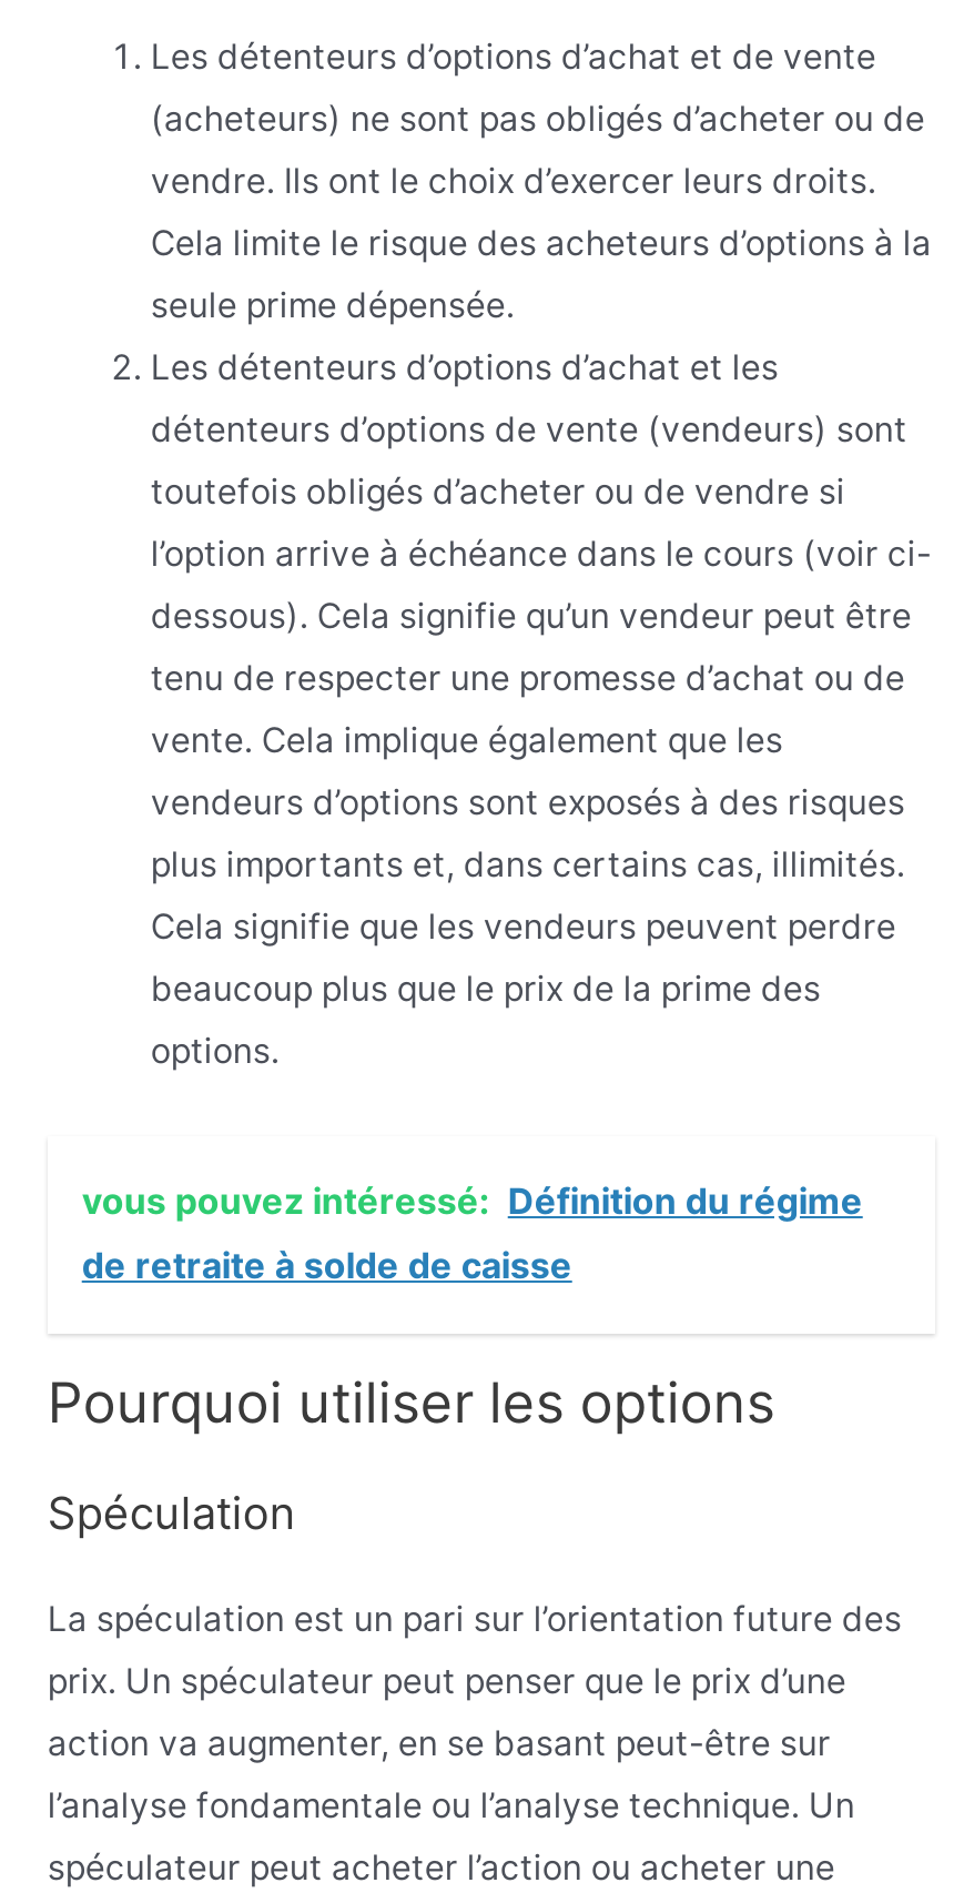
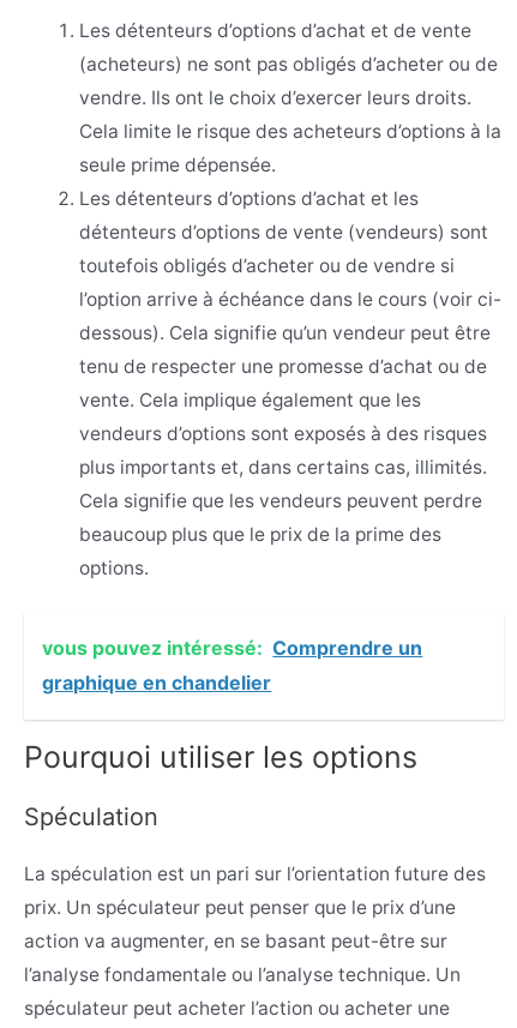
[82,1178,863,1287] vous pouvez intéressé: Définition du régime | de retraite à solde de caisse -> [42,636,423,695] vous pouvez intéressé: Comprendre un | graphique en chandelier

